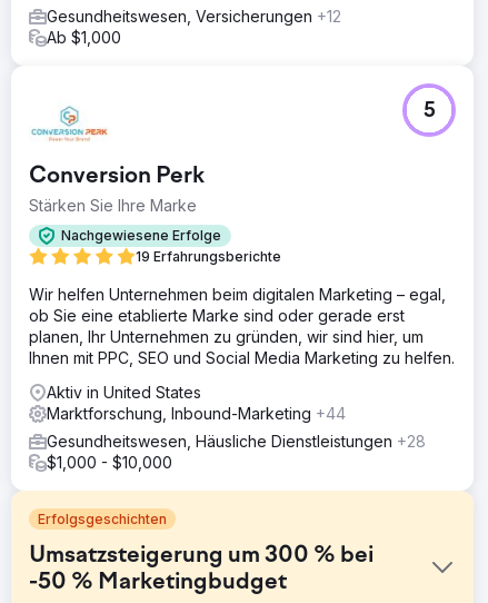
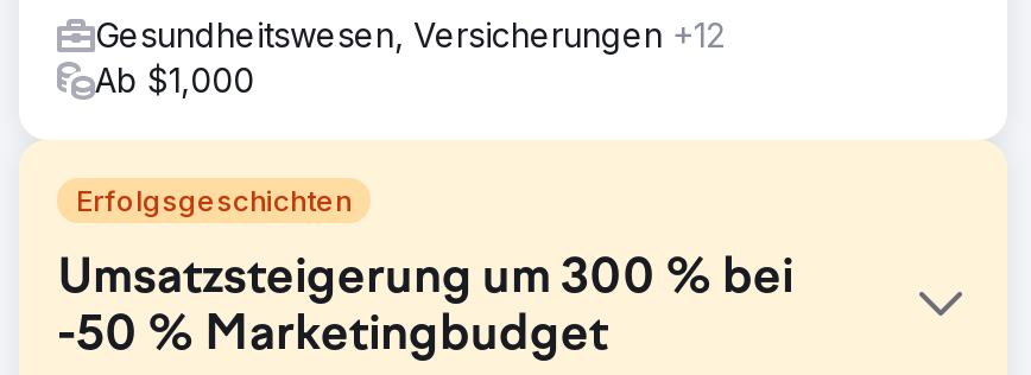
[29,105,281,264] [image] | Conversion Perk | Stärken Sie Ihre Marke | Nachgewiesene Erfolge | 19 Erfahrungsberichte -> none
[423,101,435,122] 5 -> none
[29,225,455,471] [image] | Wir helfen Unternehmen beim digitalen Marketing – egal, | ob Sie eine etablierte Marke sind oder gerade erst | planen, Ihr Unternehmen zu gründen, wir sind hier, um | Ihnen mit PPC, SEO und Social Media Marketing zu helfen. | Aktiv in United States | Marktforschung, Inbound-Marketing +44 | Gesundheitswesen, Häusliche Dienstleistungen +28 | $1,000 - $10,000 -> none

